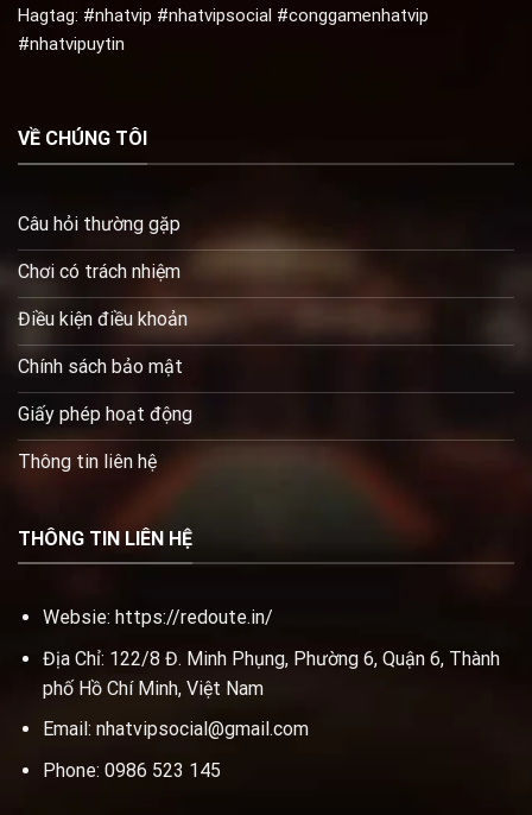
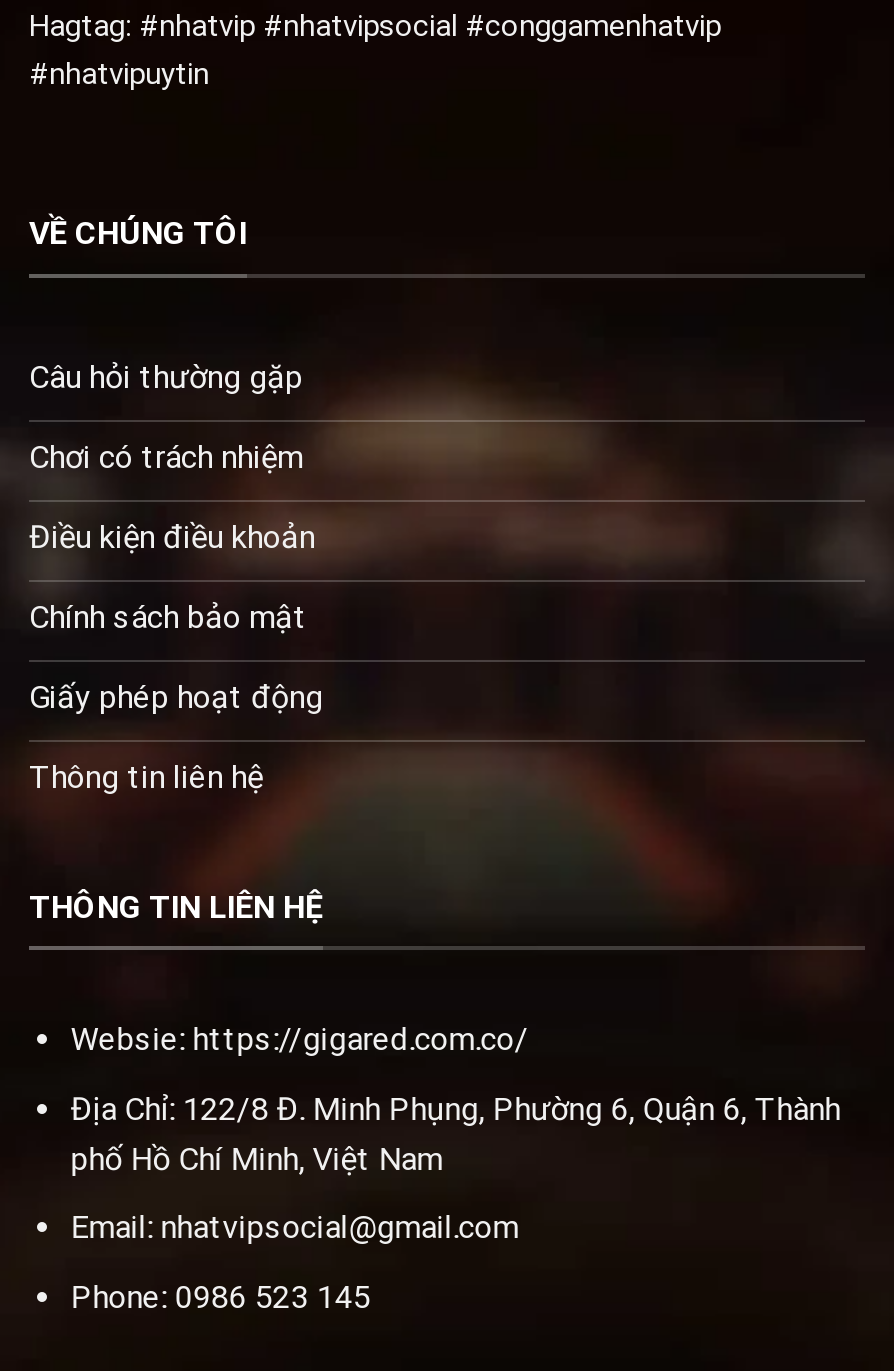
[43,606,273,629] Websie: https://redoute.in/ -> [71,1020,529,1058] Websie: https://gigared.com.co/

